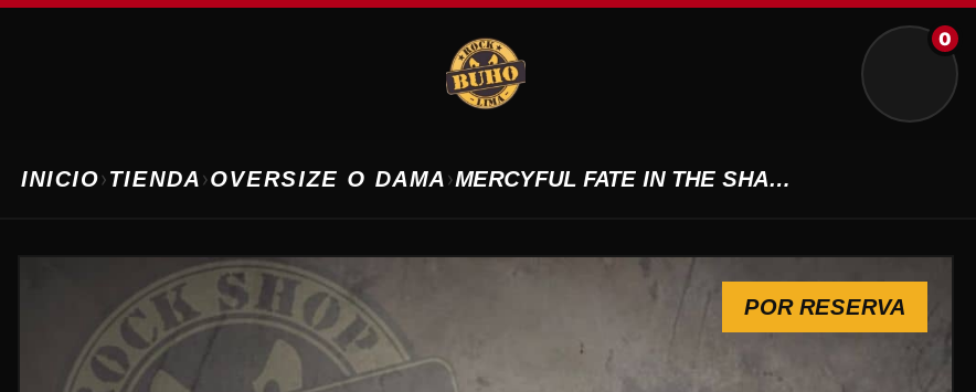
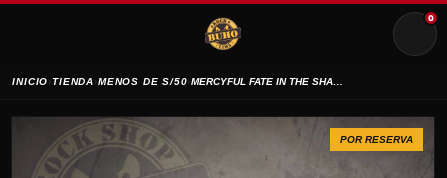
[21,165,455,191] INICIO › TIENDA › OVERSIZE O DAMA › -> [12,75,191,87] INICIO › TIENDA › MENOS DE S/50 ›

